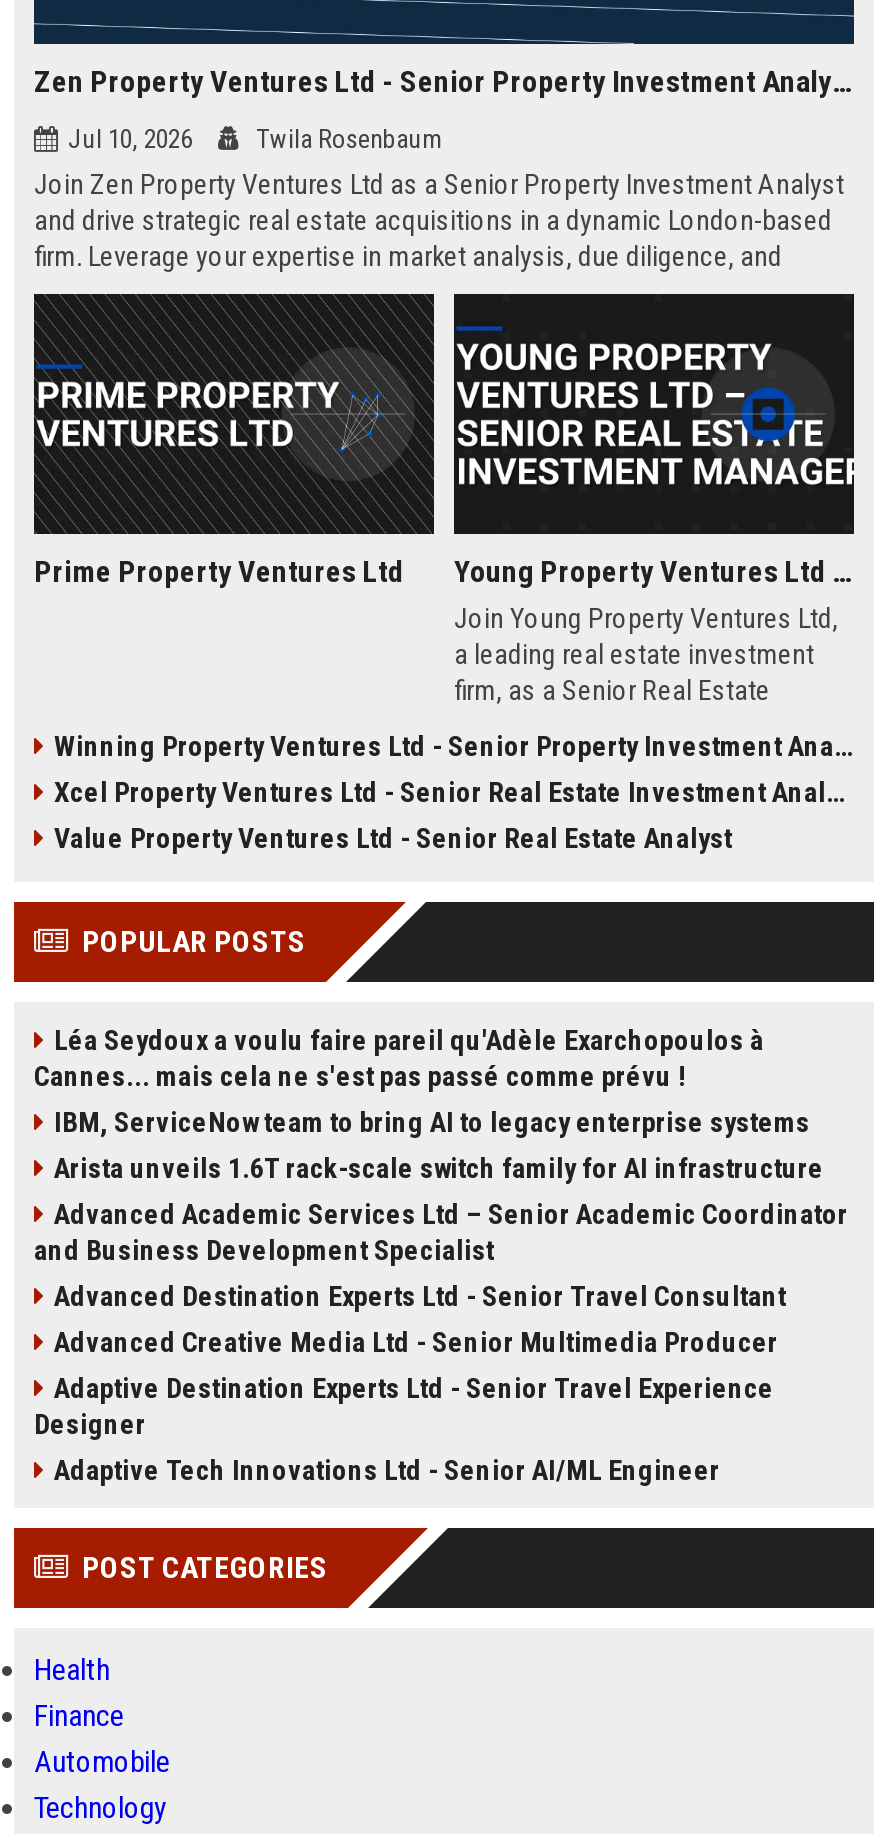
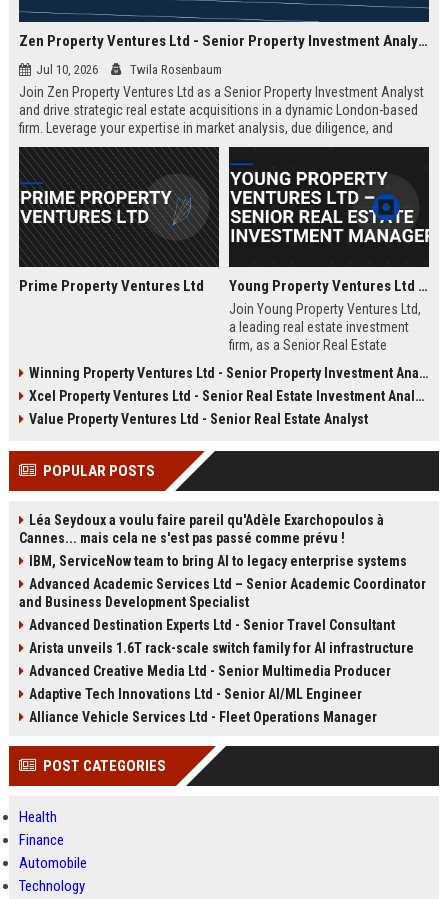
moved [54,1152,824,1184] -> [29,640,414,656]: Arista unveils 1.6T rack-scale switch family for AI infrastructure
[34,1372,774,1440] Adaptive Destination Experts Ltd - Senior Travel Experience | Designer -> none
moved [54,1454,720,1486] -> [29,686,362,702]: Adaptive Tech Innovations Ltd - Senior AI/ML Engineer
none -> [29,709,377,725] Alliance Vehicle Services Ltd - Fleet Operations Manager

